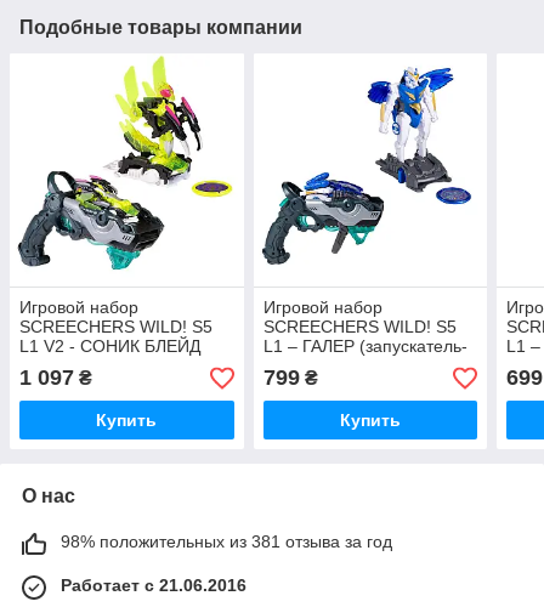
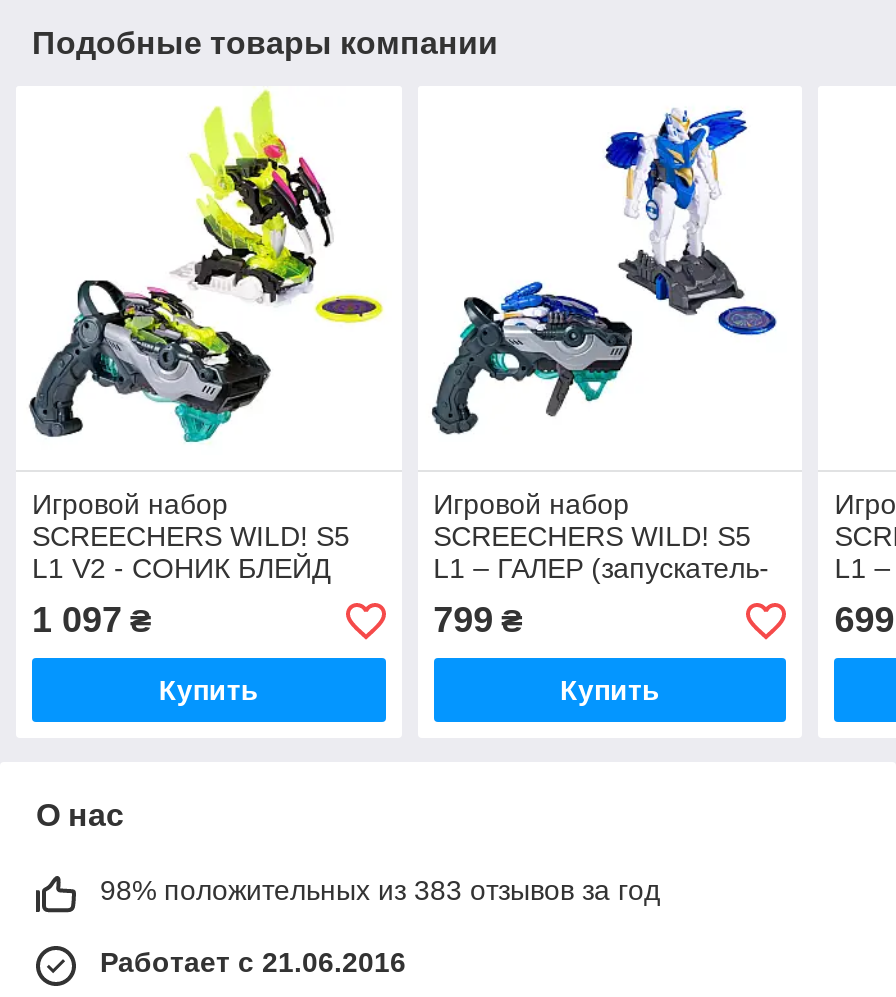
[61,532,392,552] 98% положительных из 381 отзыва за год -> [100,875,660,907] 98% положительных из 383 отзывов за год

